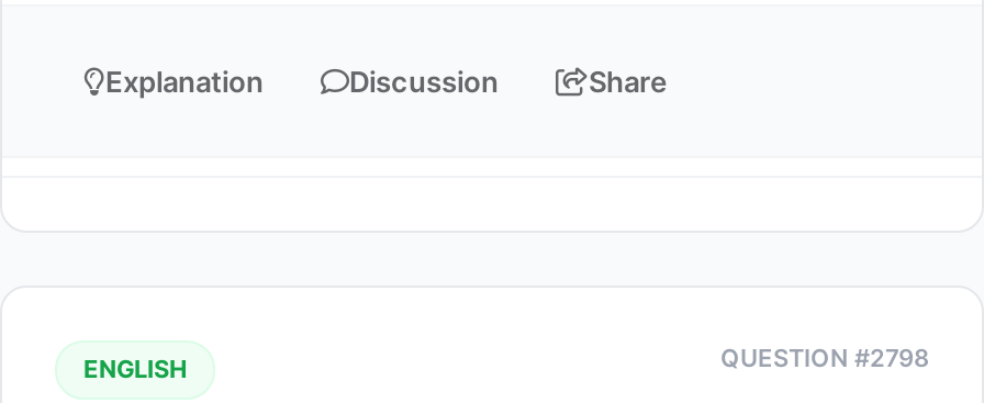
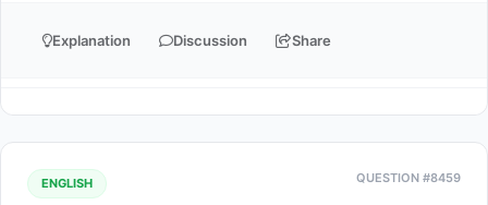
[720,343,929,373] QUESTION #2798 -> [356,170,461,185] QUESTION #8459

